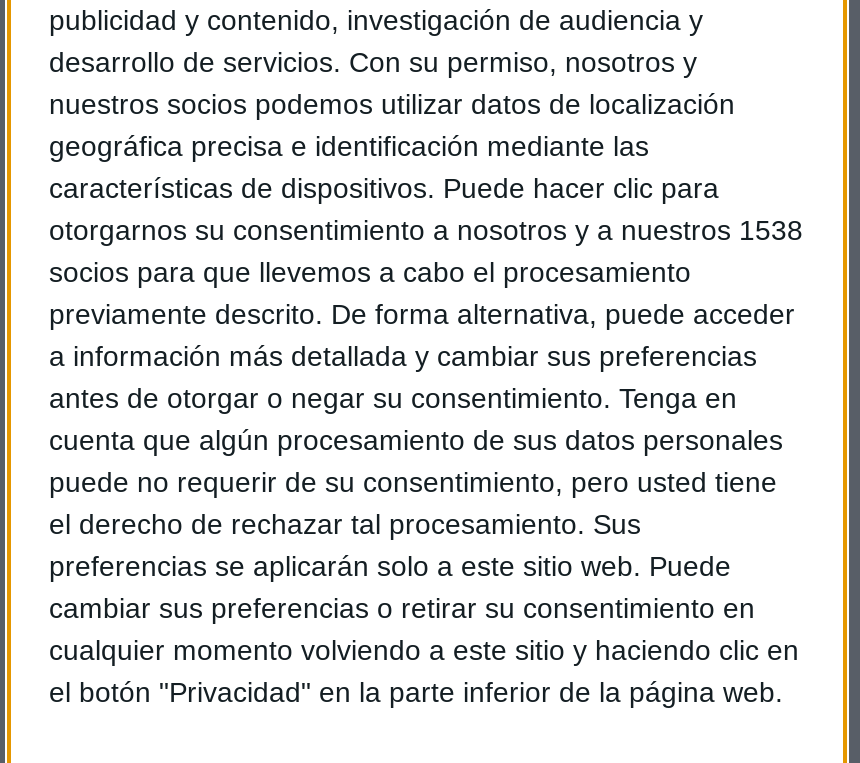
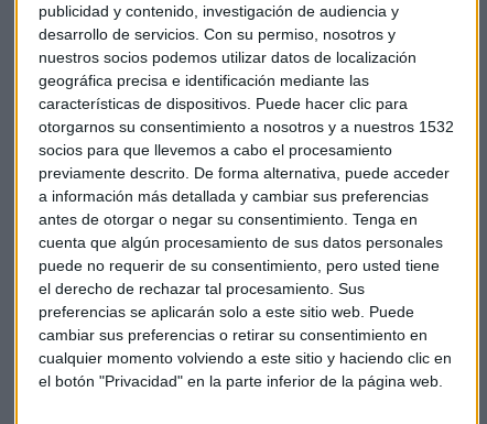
[49,214,803,246] otorgarnos su consentimiento a nosotros y a nuestros 1538 -> [39,118,454,136] otorgarnos su consentimiento a nosotros y a nuestros 1532

